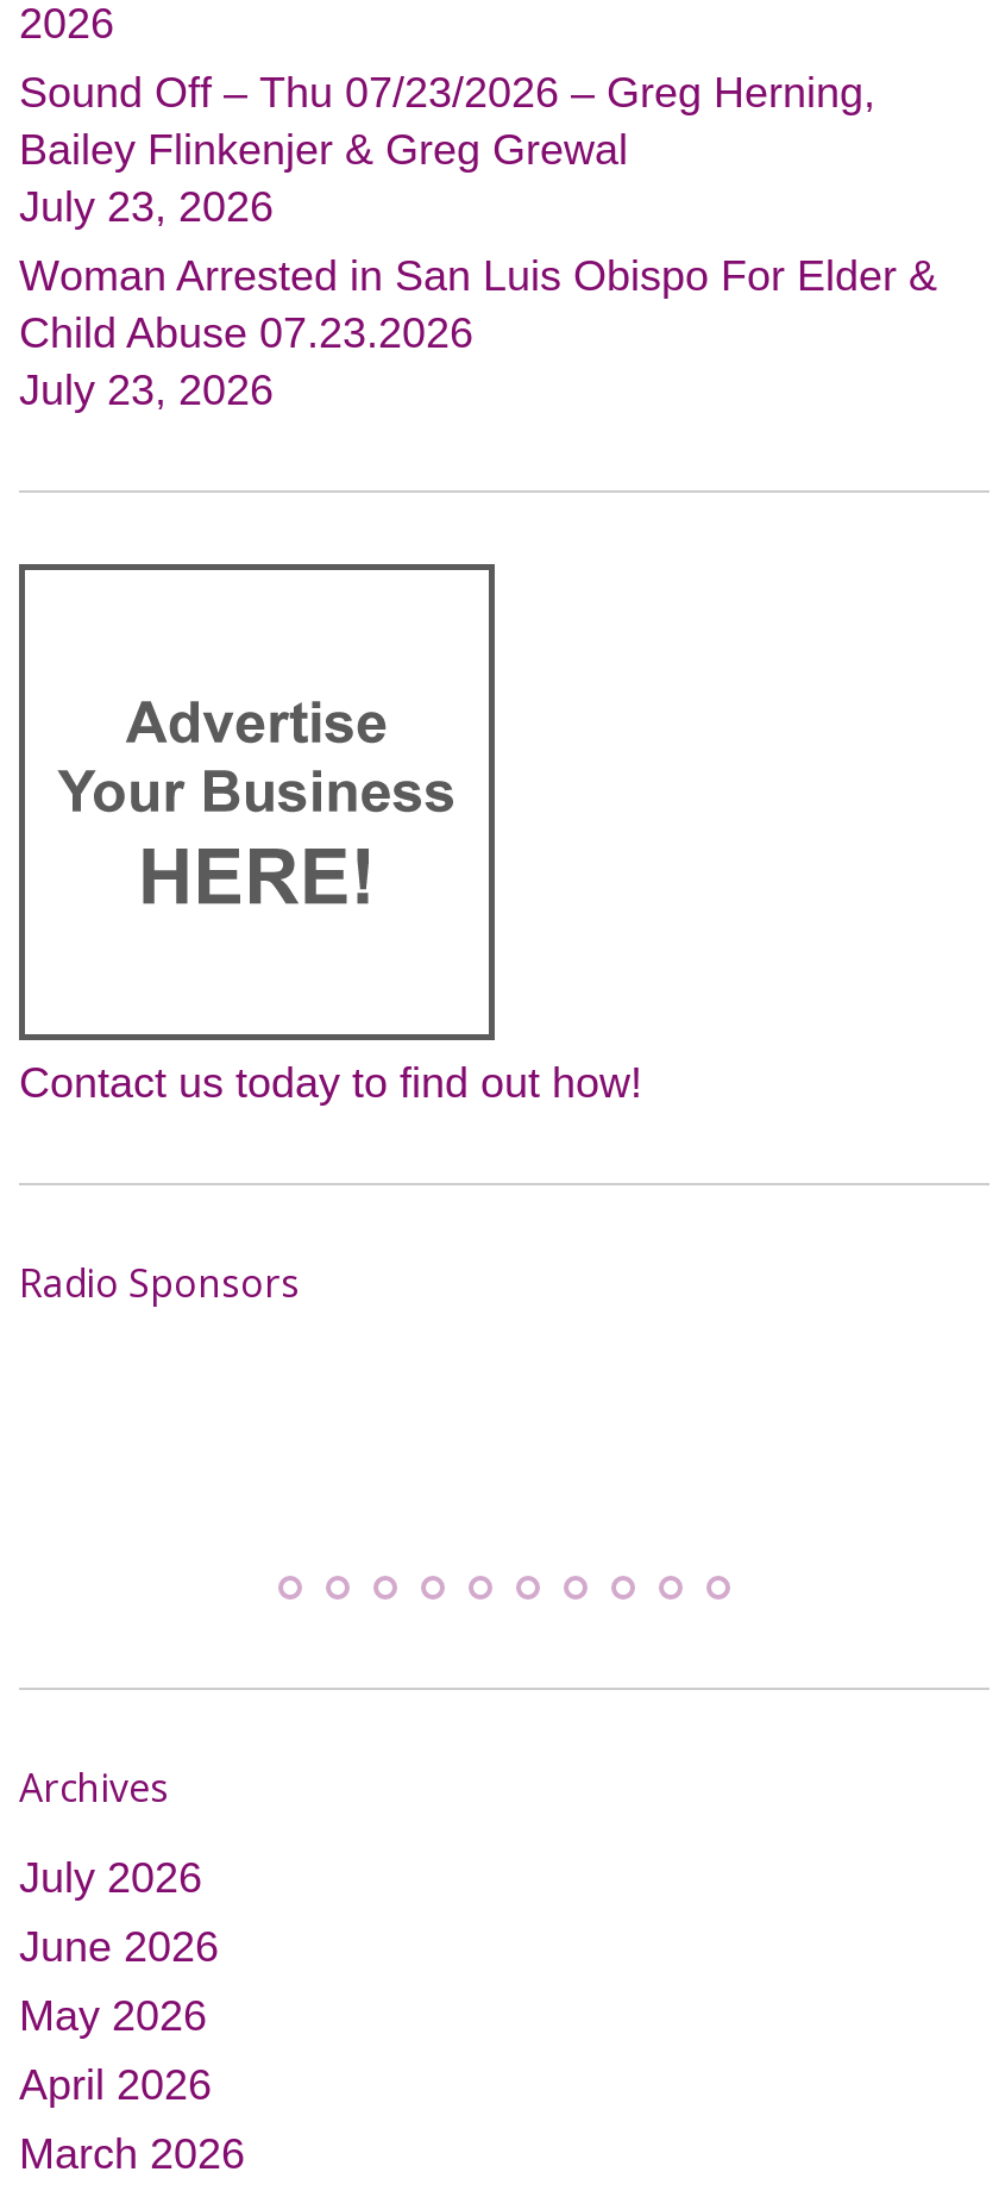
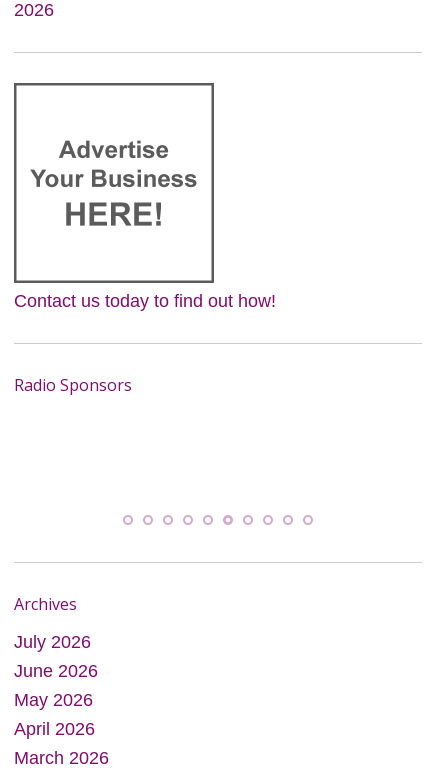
[19,75,937,420] Sound Off – Thu 07/23/2026 – Greg Herning, | Bailey Flinkenjer & Greg Grewal | July 23, 2026 | Woman Arrested in San Luis Obispo For Elder & | Child Abuse 07.23.2026 | July 23, 2026 -> none

